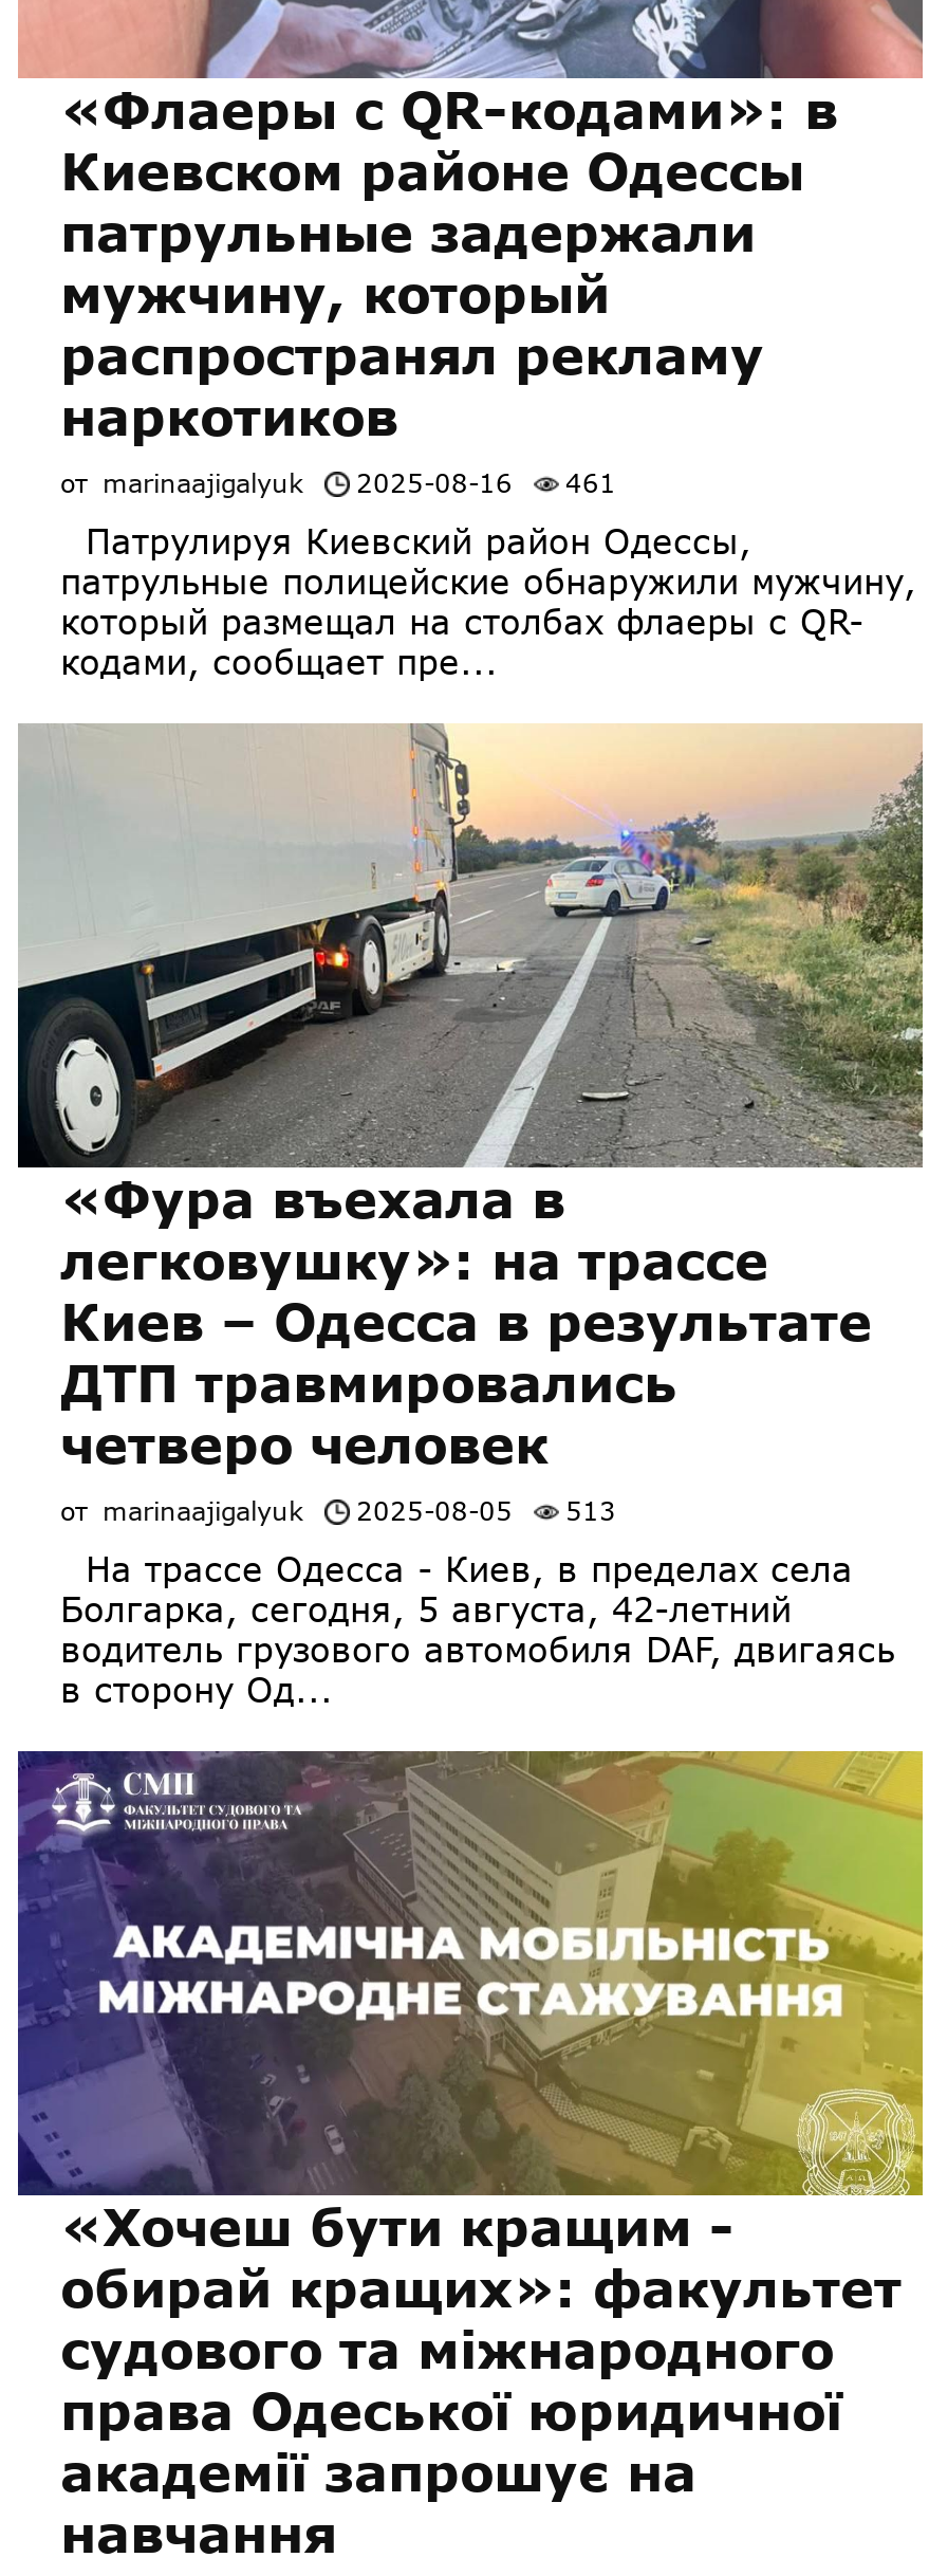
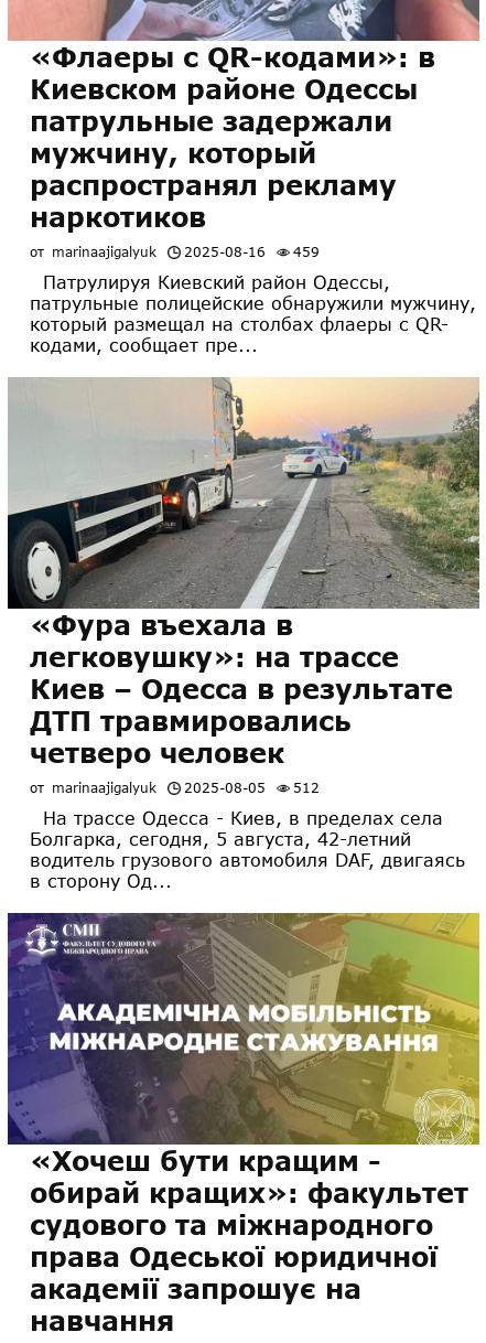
[60,466,616,498] от marinaajigalyuk 2025-08-16 461 -> [30,243,320,260] от marinaajigalyuk 2025-08-16 459
[60,1494,616,1526] от marinaajigalyuk 2025-08-05 513 -> [30,779,320,796] от marinaajigalyuk 2025-08-05 512

